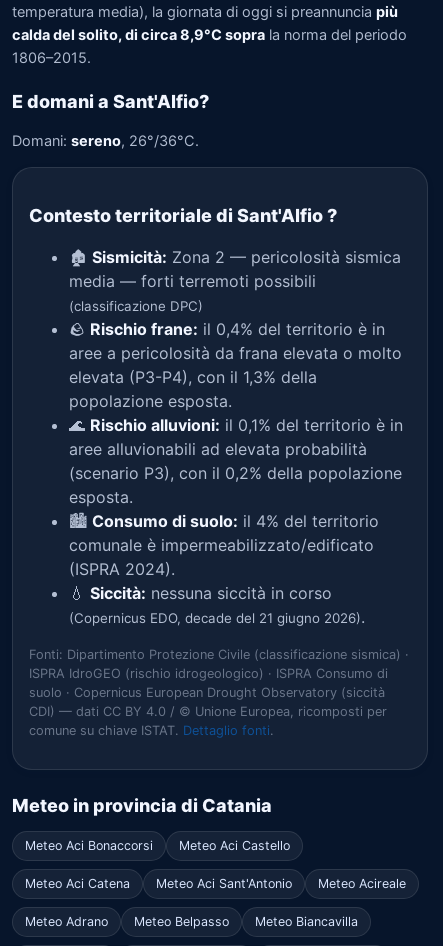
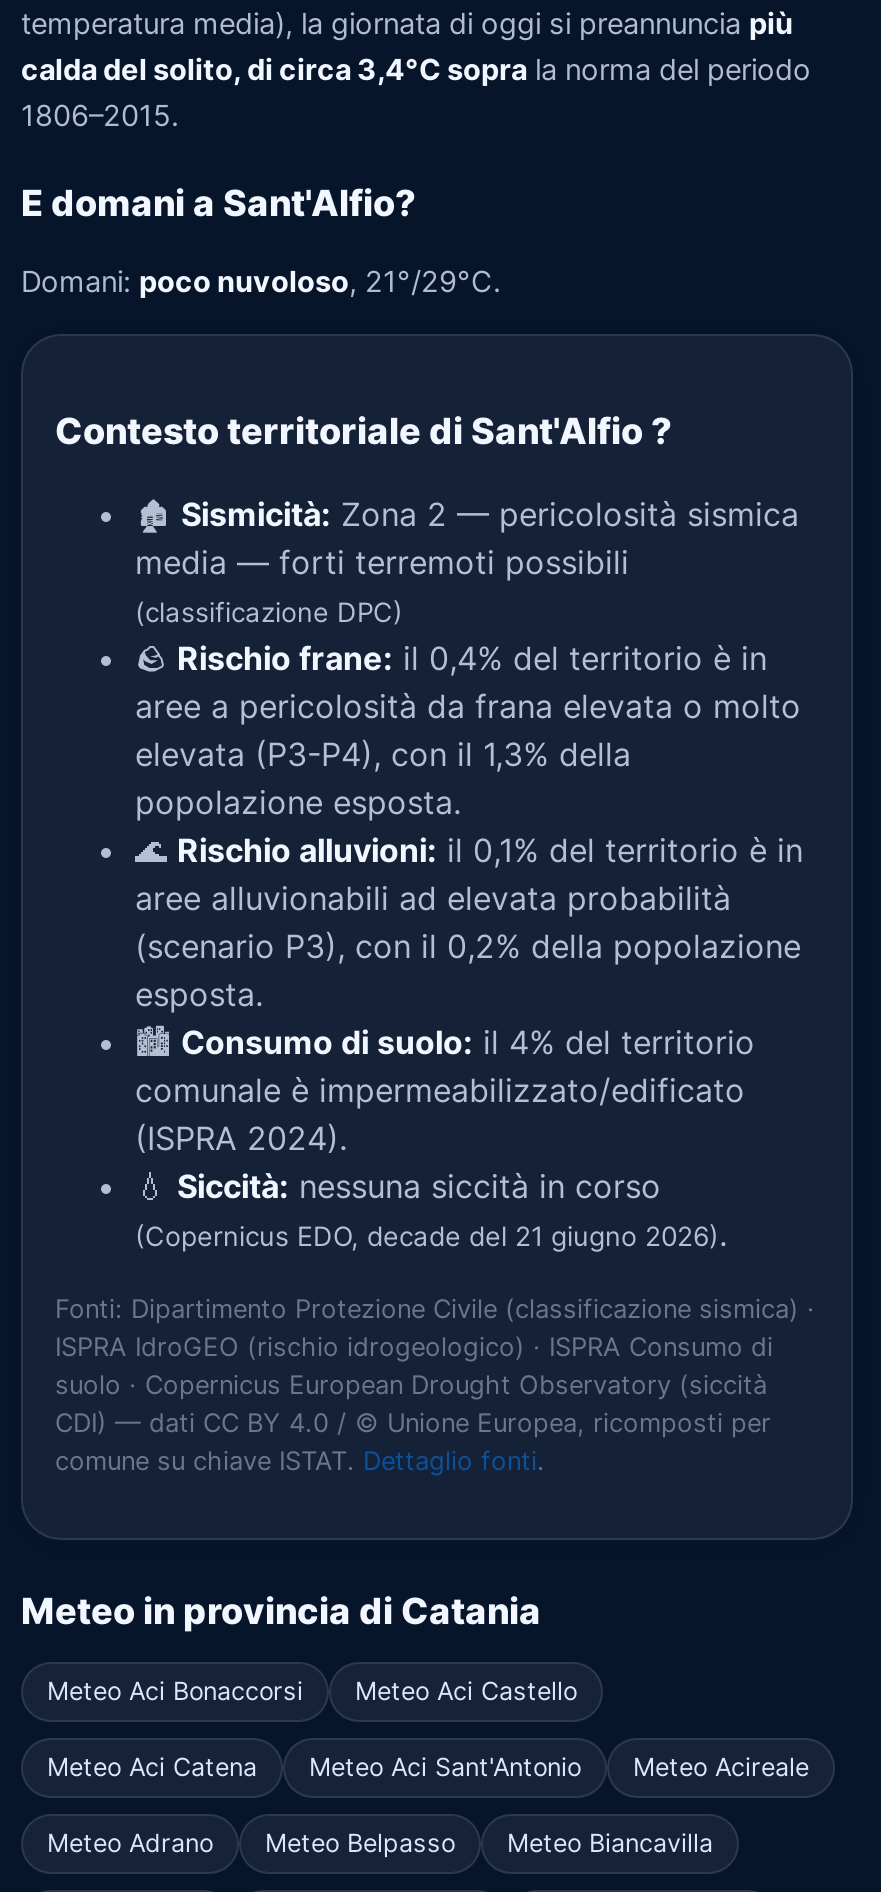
[12,26,407,44] calda del solito, di circa 8,9°C sopra la norma del periodo -> [21,52,811,88] calda del solito, di circa 3,4°C sopra la norma del periodo
[12,131,199,149] Domani: sereno, 26°/36°C. -> [21,263,501,299] Domani: poco nuvoloso, 21°/29°C.

